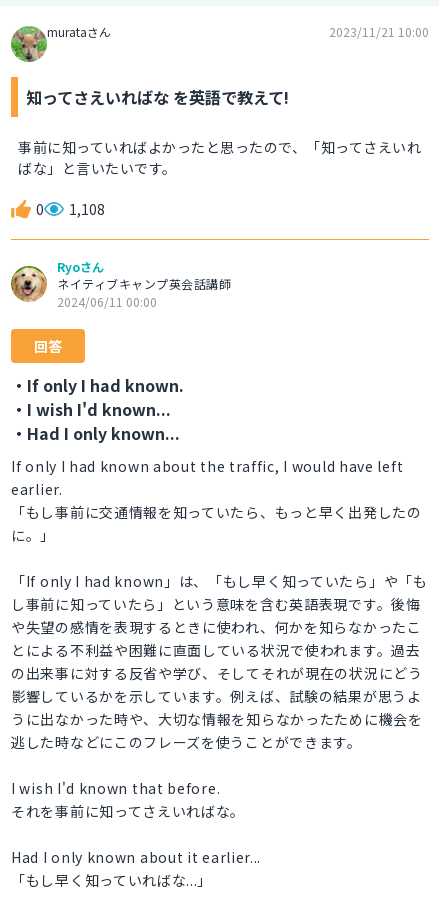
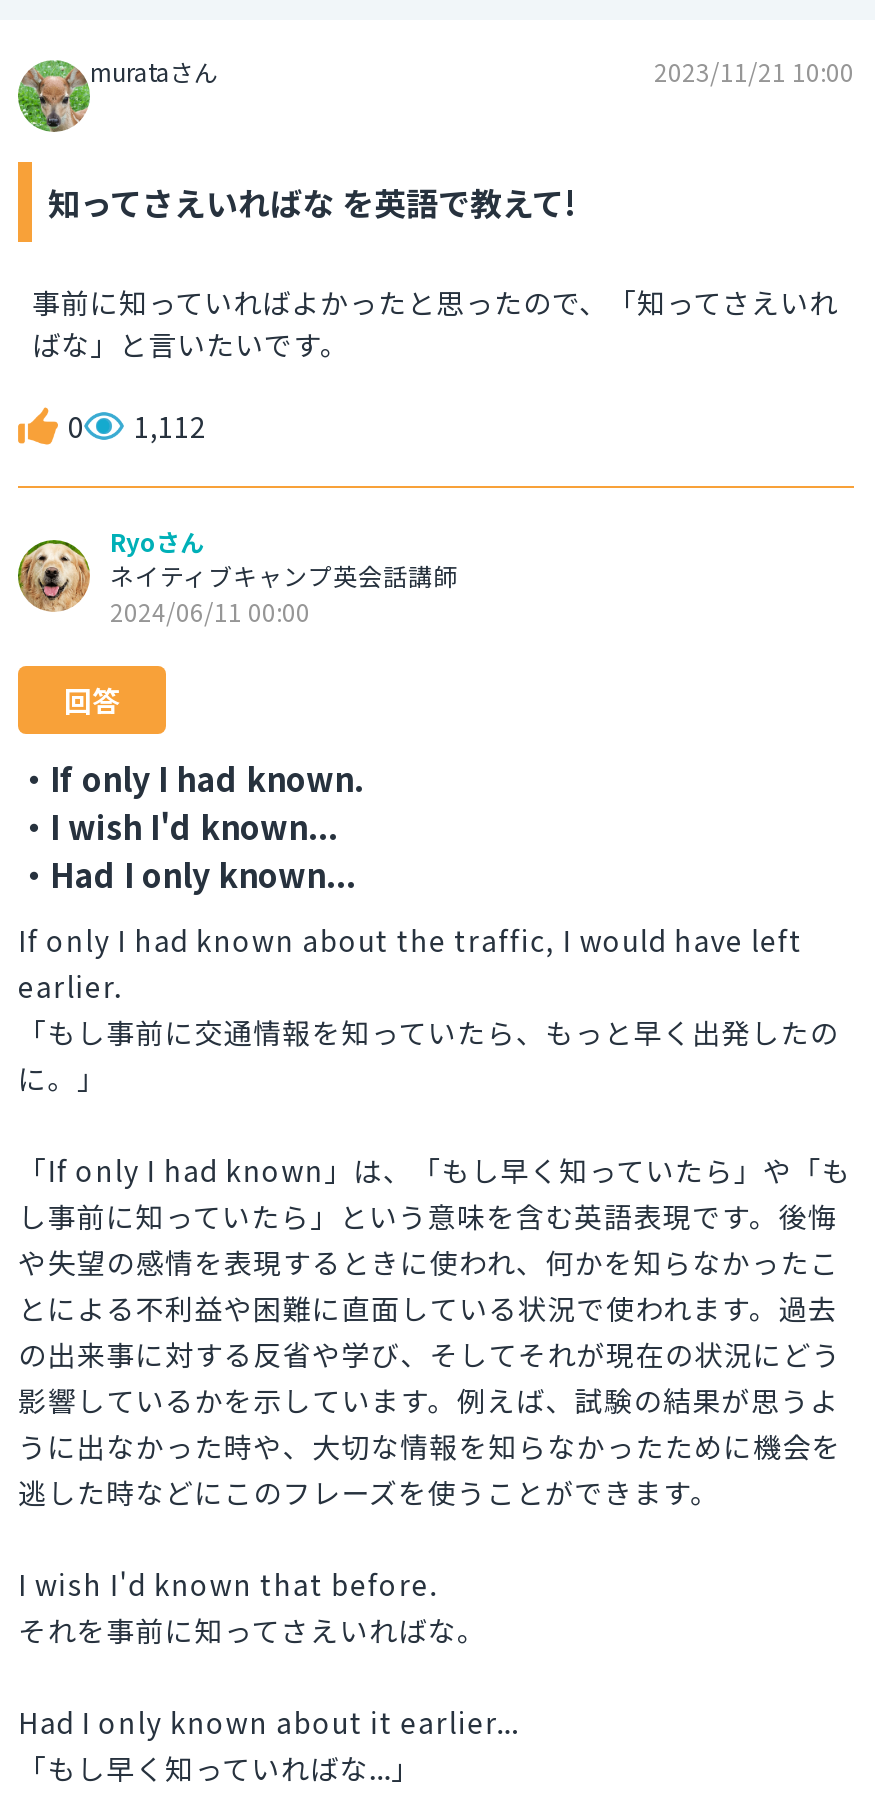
[36,199,105,219] 0 1,108 -> [68,407,206,447] 0 1,112

